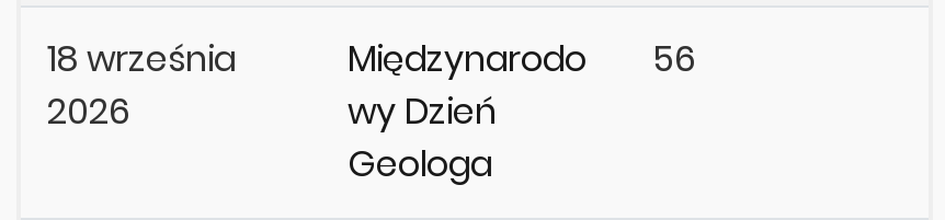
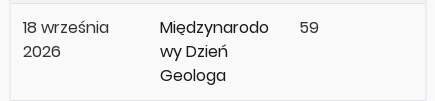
[348,33,696,83] Międzynarodo 56 -> [160,15,319,38] Międzynarodo 59

